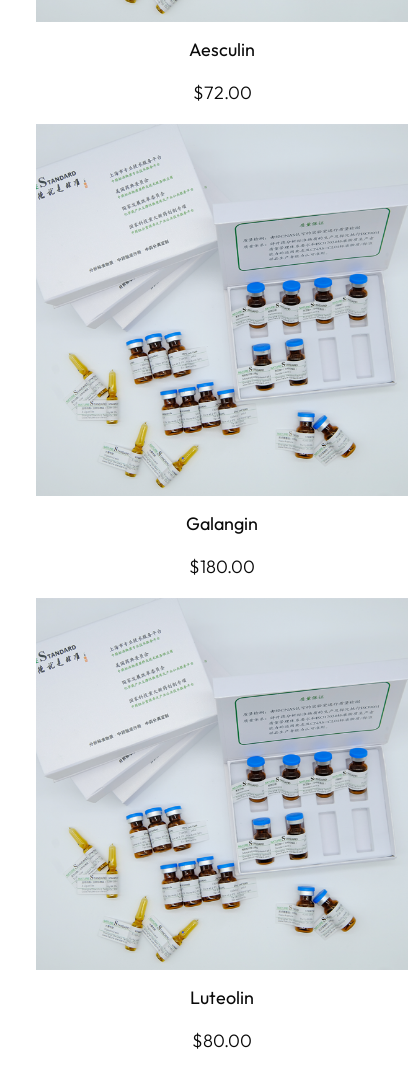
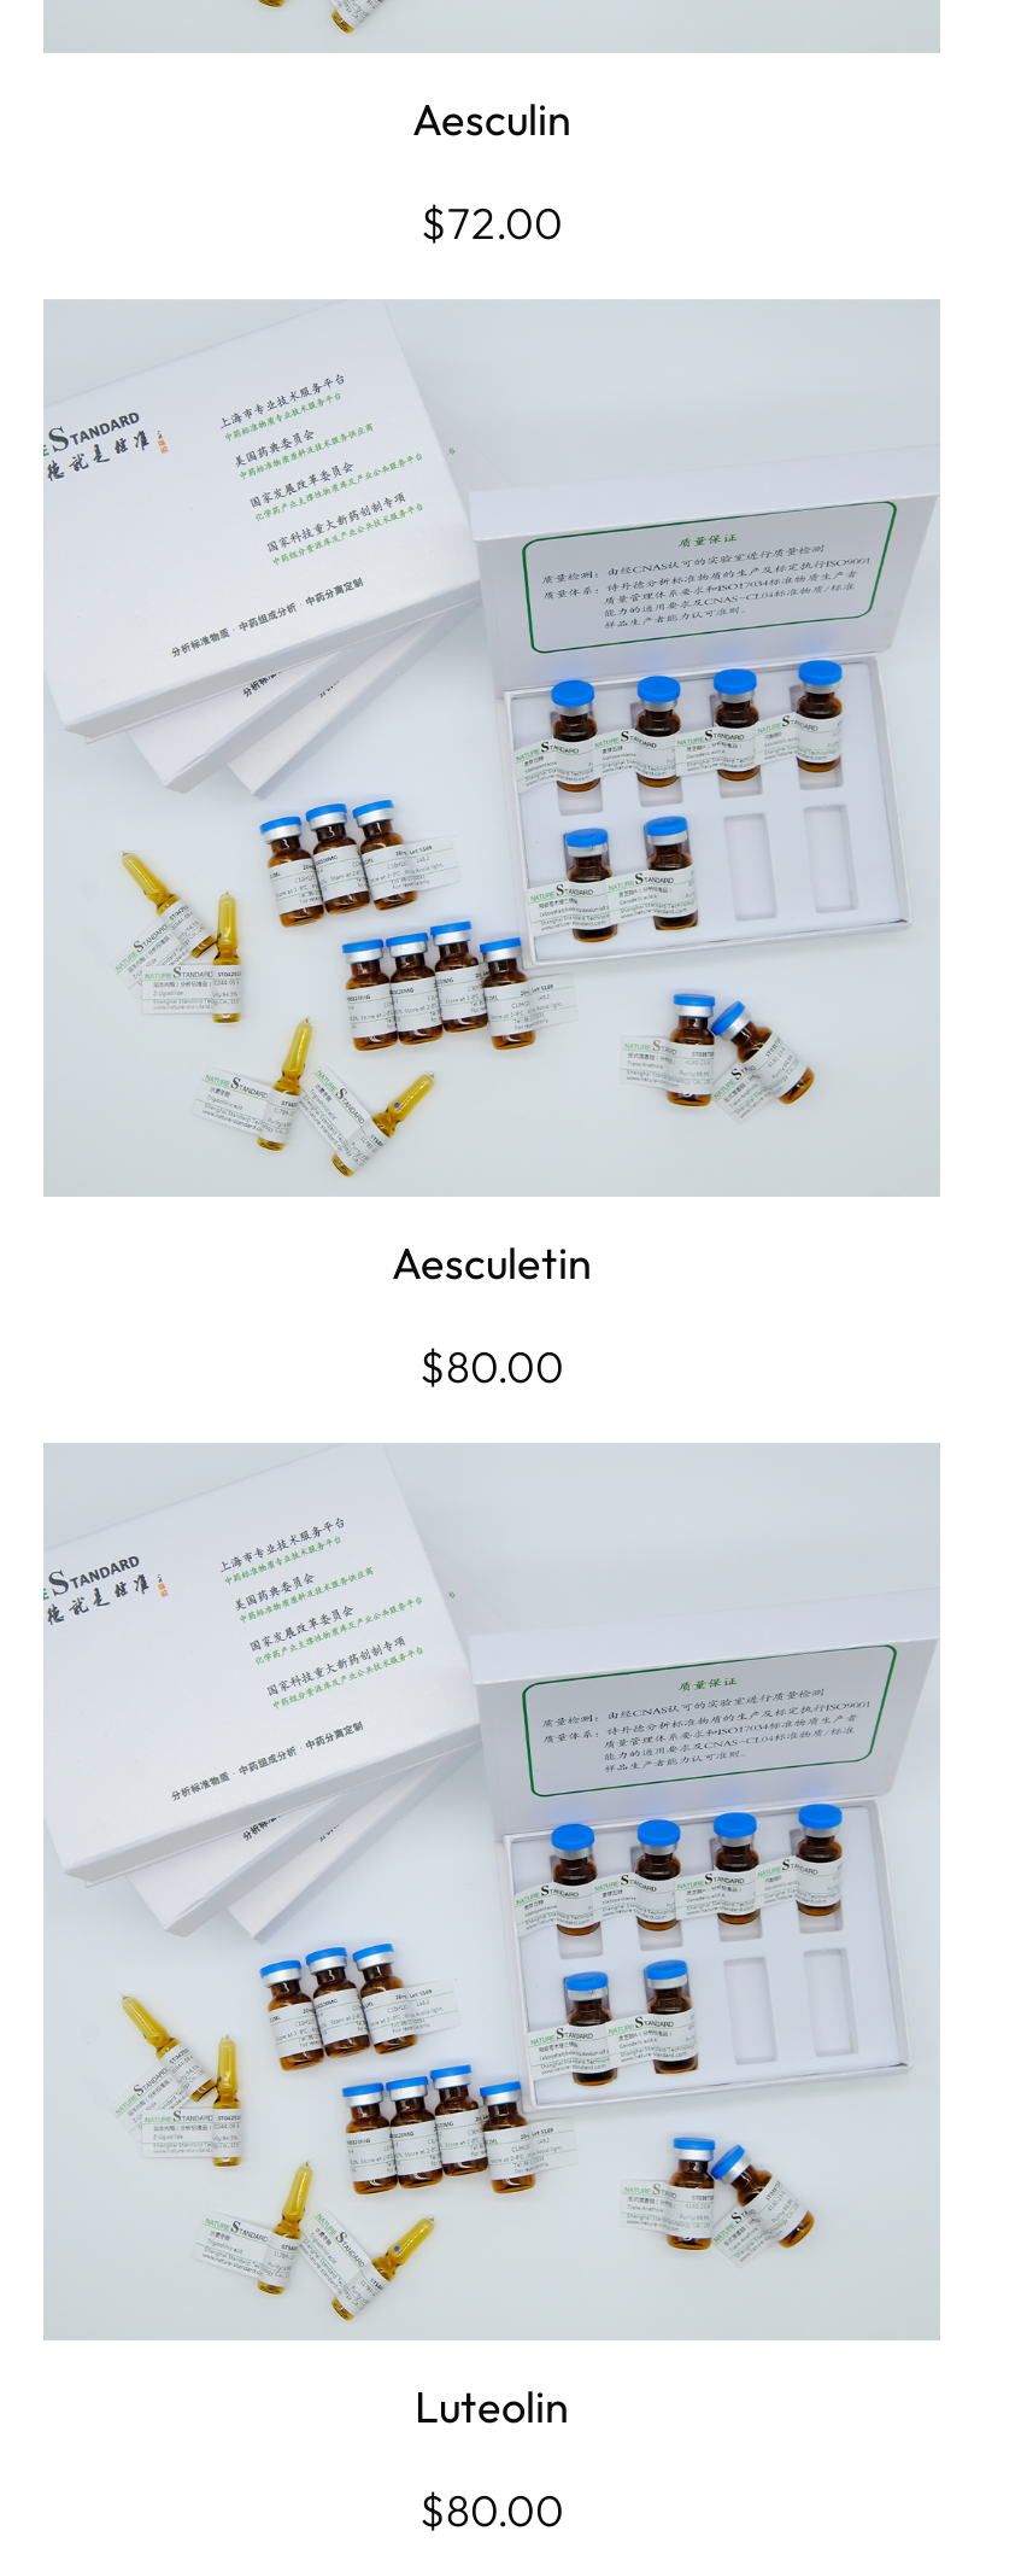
[186,512,258,535] Galangin -> [392,1235,592,1290] Aesculetin
[189,555,255,578] $180.00 -> [419,1338,564,1394] $80.00

